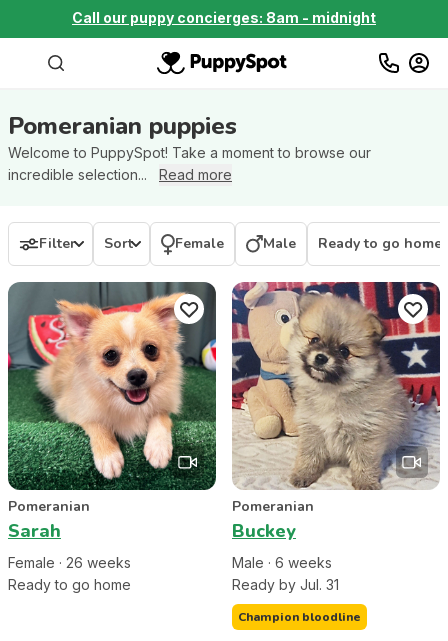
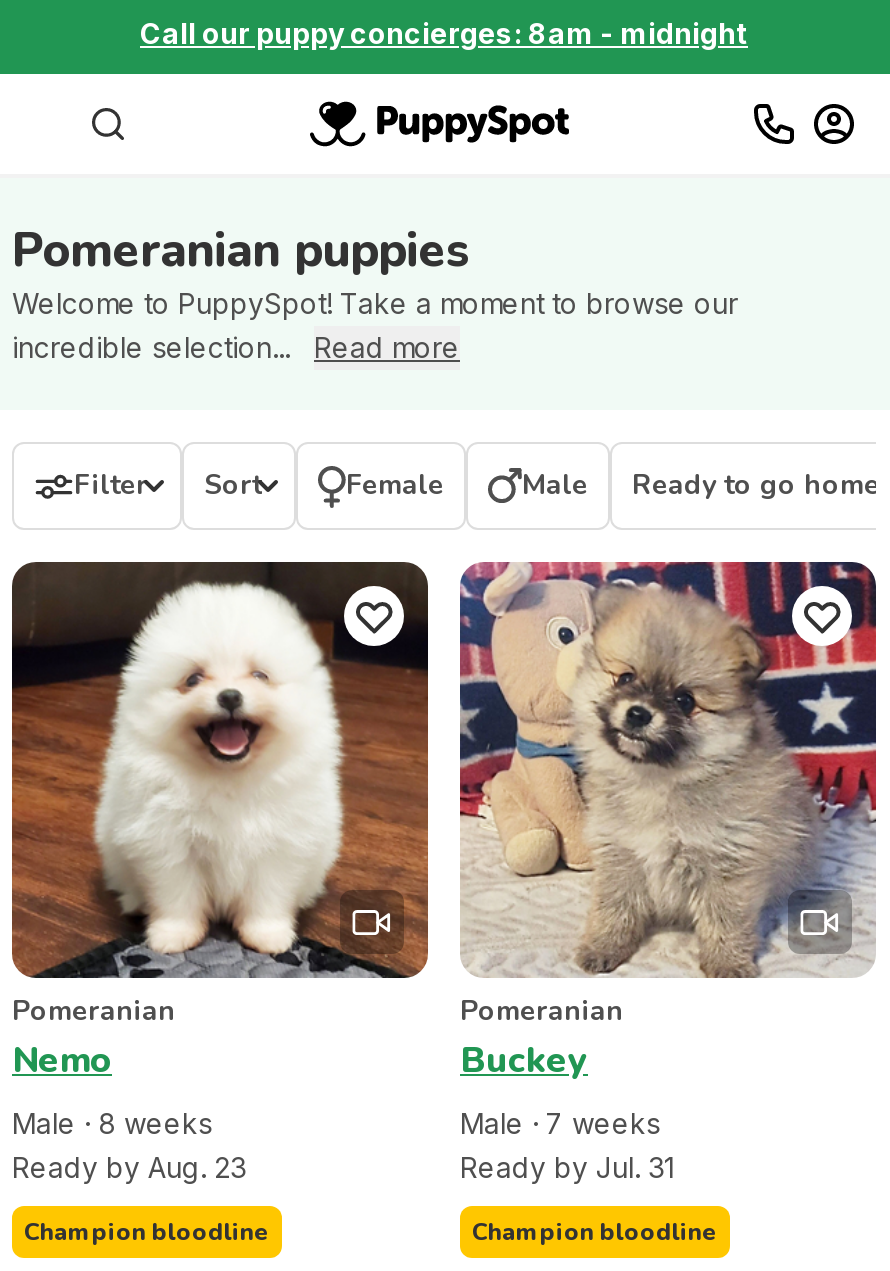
[7,282,217,593] [image] | Sarah | Female · 26 weeks | Ready to go home -> [10,562,430,1248] [image] | Nemo | Male · 8 weeks | Ready by Aug. 23 | Champion bloodline
[232,554,332,571] Male · 6 weeks -> [460,1106,660,1140] Male · 7 weeks

